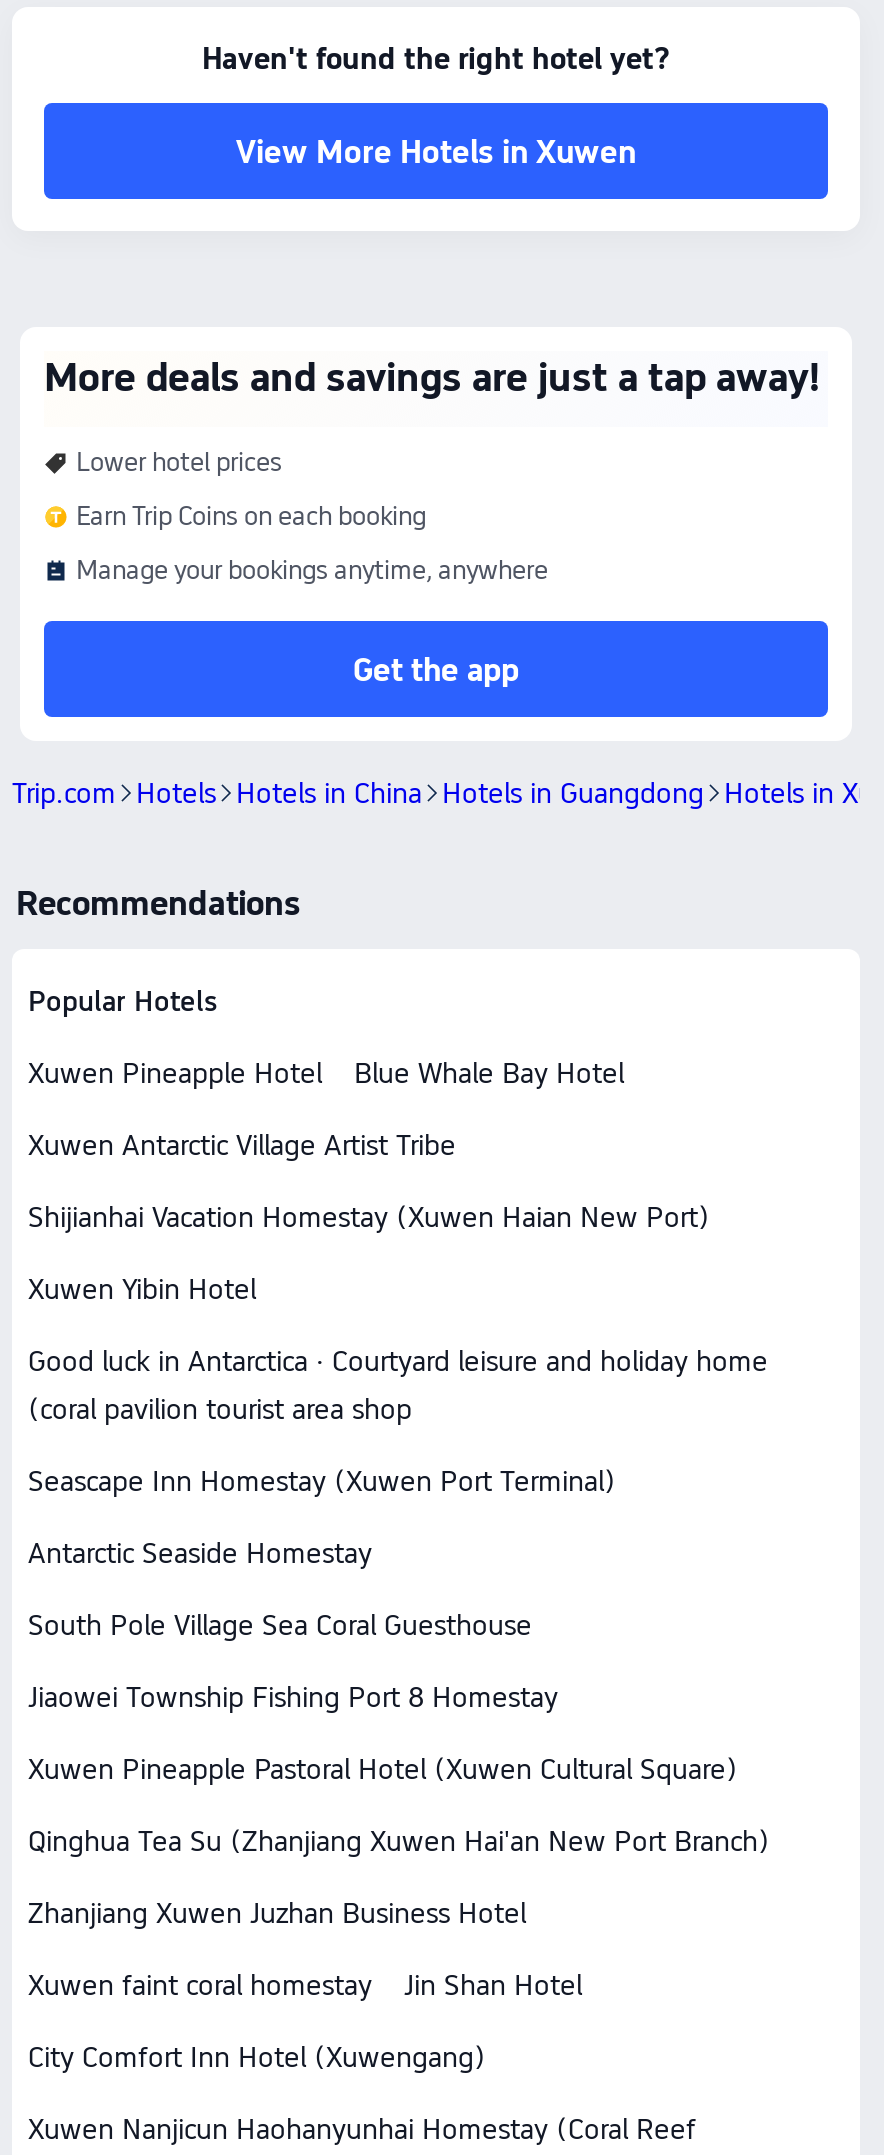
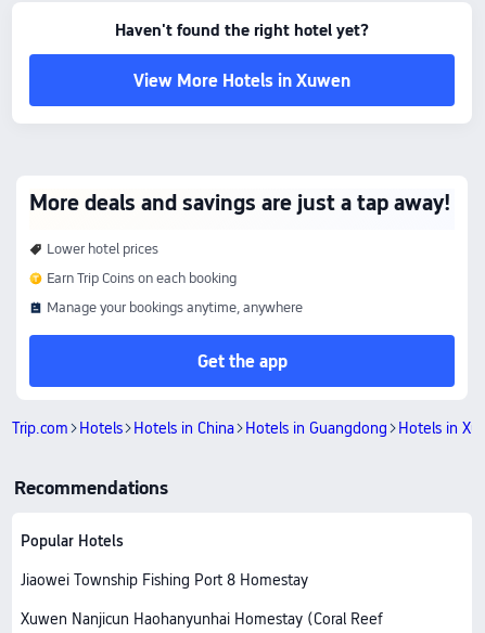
[28,1057,768,1641] Xuwen Pineapple Hotel | Blue Whale Bay Hotel | Xuwen Antarctic Village Artist Tribe | Shijianhai Vacation Homestay (Xuwen Haian New Port) | Xuwen Yibin Hotel | Good luck in Antarctica · Courtyard leisure and holiday home | (coral pavilion tourist area shop | Seascape Inn Homestay (Xuwen Port Terminal) | Antarctic Seaside Homestay | South Pole Village Sea Coral Guesthouse -> none
[28,1753,770,2073] Xuwen Pineapple Pastoral Hotel (Xuwen Cultural Square) | Qinghua Tea Su (Zhanjiang Xuwen Hai'an New Port Branch) | Zhanjiang Xuwen Juzhan Business Hotel | Xuwen faint coral homestay | Jin Shan Hotel | City Comfort Inn Hotel (Xuwengang) -> none

